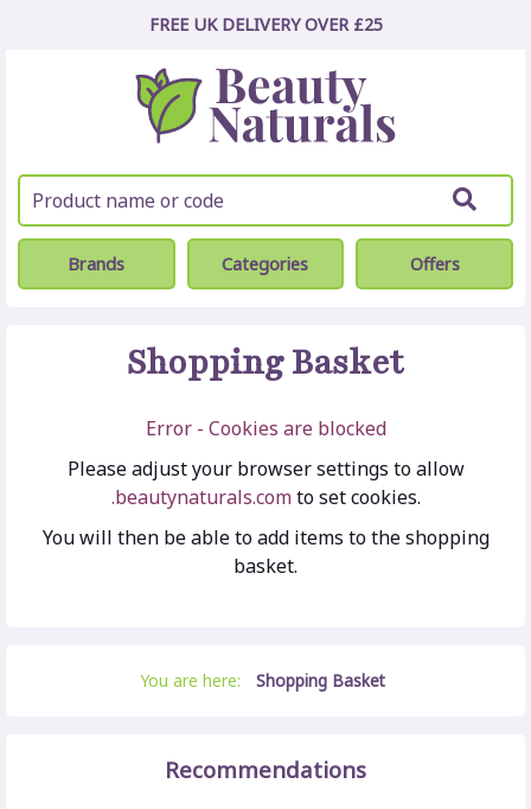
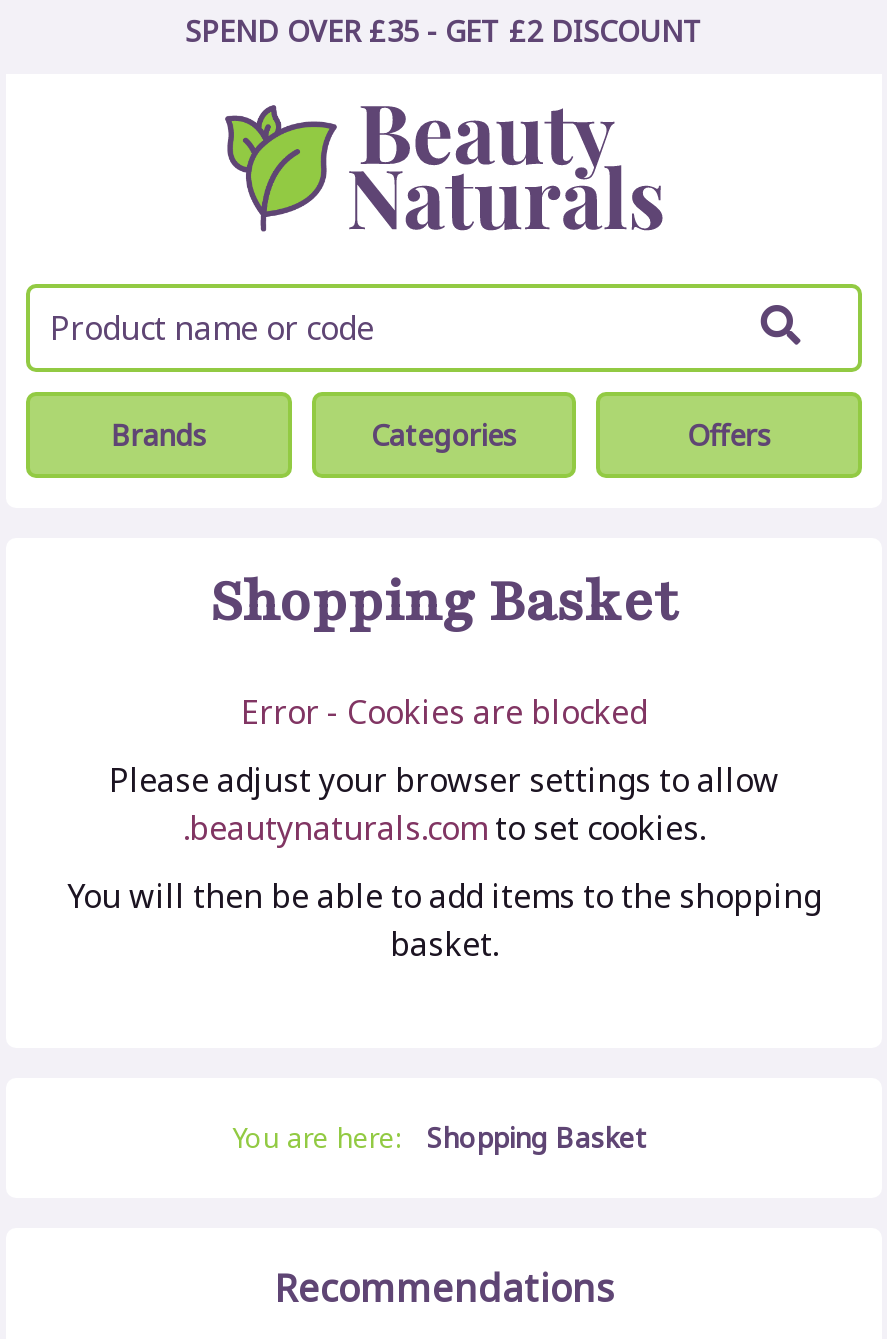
[149,13,382,36] FREE UK DELIVERY OVER £25 -> [185,12,703,50] SPEND OVER £35 - GET £2 DISCOUNT

